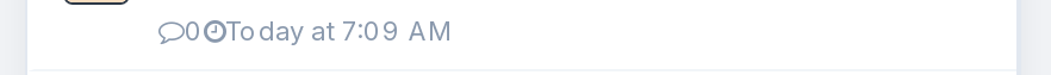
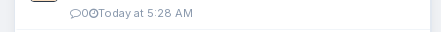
[185,14,452,48] 0 Today at 7:09 AM -> [81,6,193,20] 0 Today at 5:28 AM

